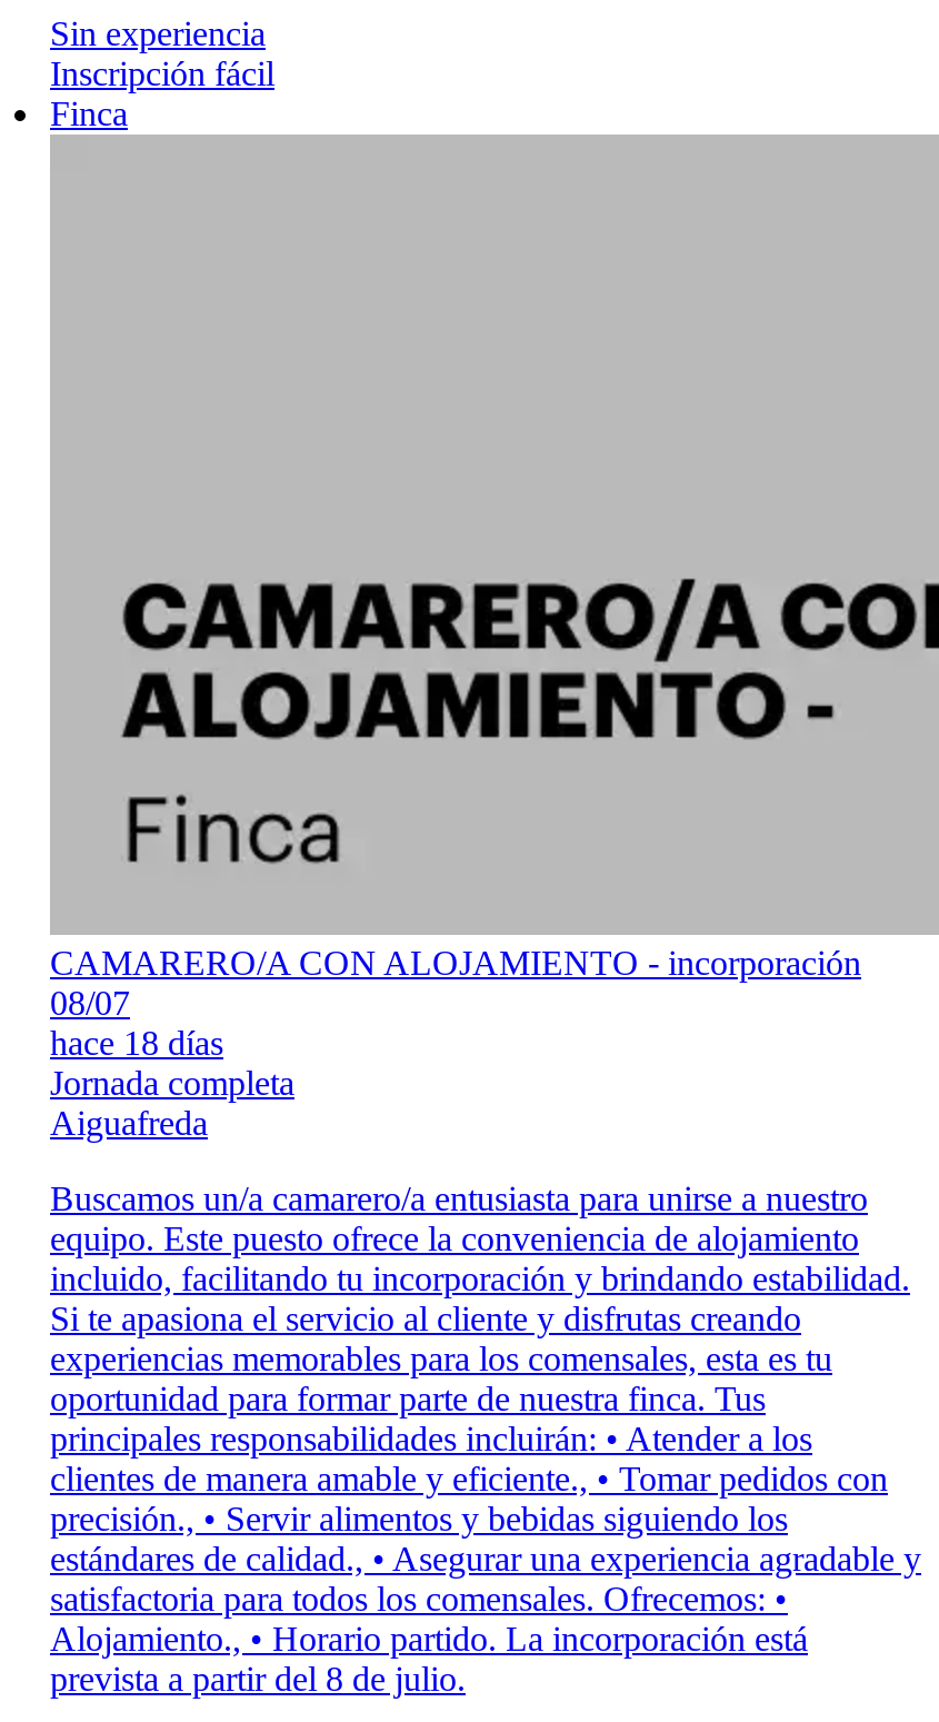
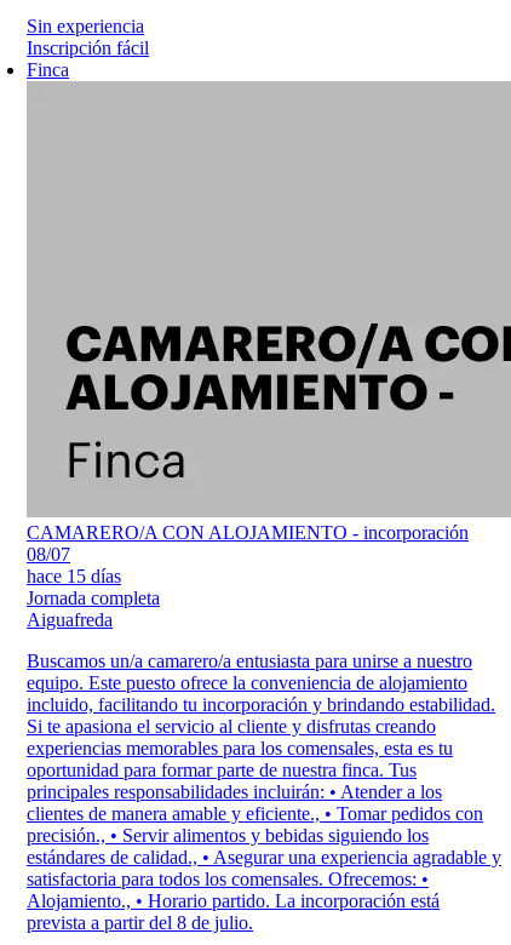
[50,1024,223,1061] hace 18 días -> [27,566,121,586] hace 15 días

